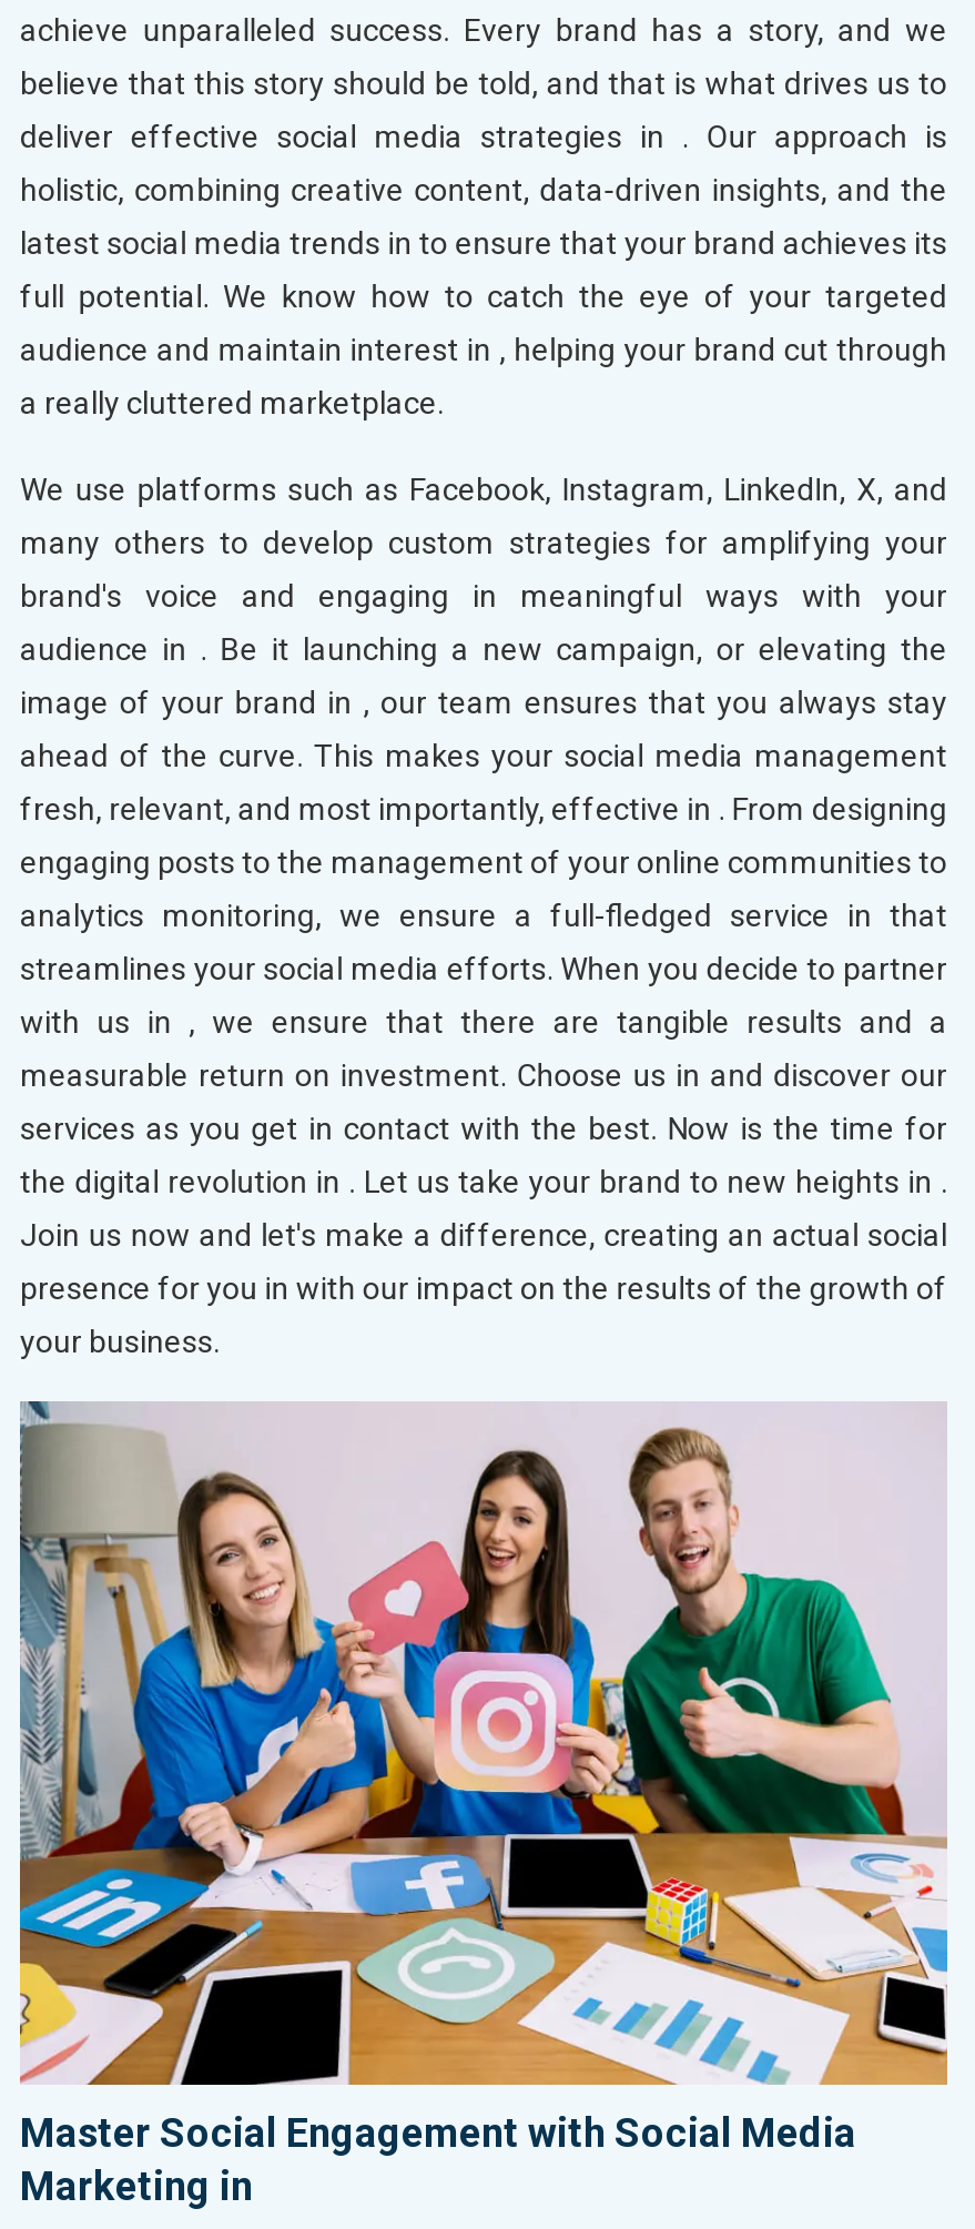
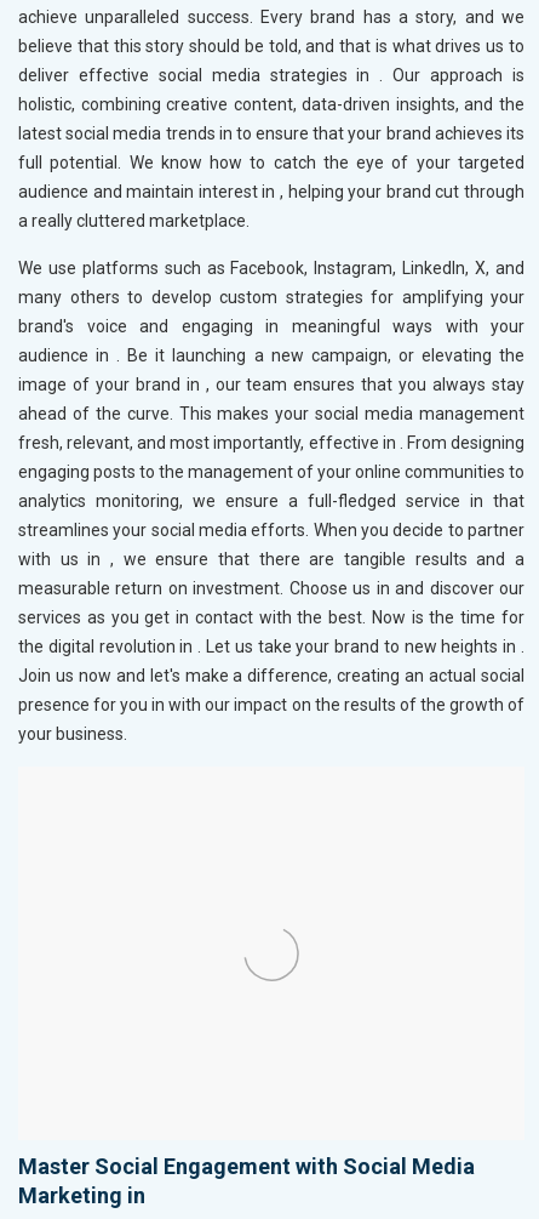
[18,1399,949,2087] [image] -> none

